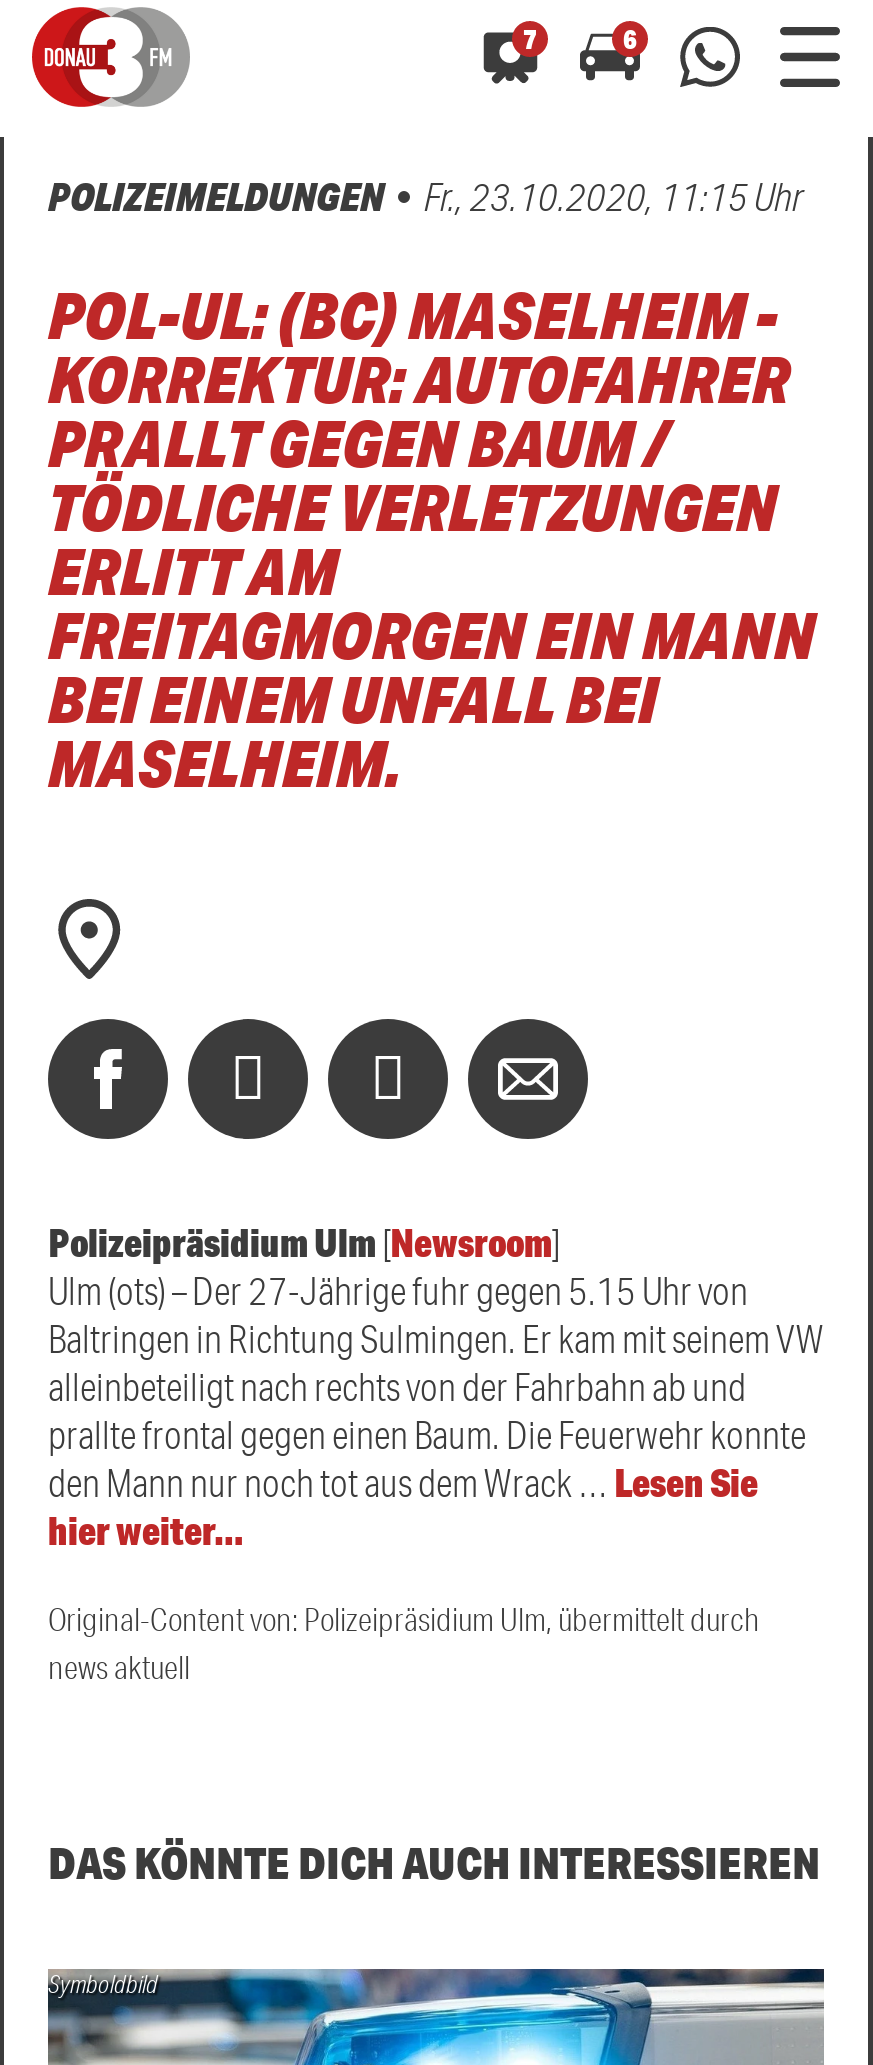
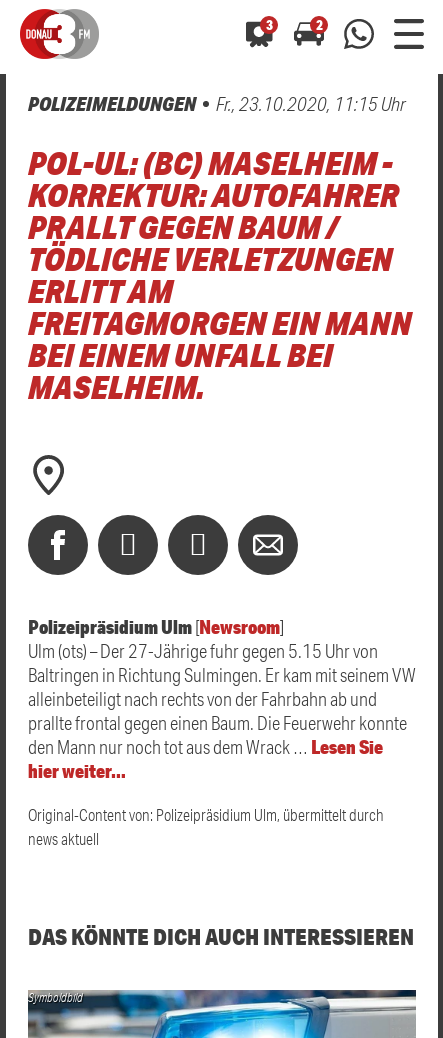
[523,21,537,57] 7 -> [265,16,272,34] 3
[623,21,637,57] 6 -> [315,16,322,34] 2

